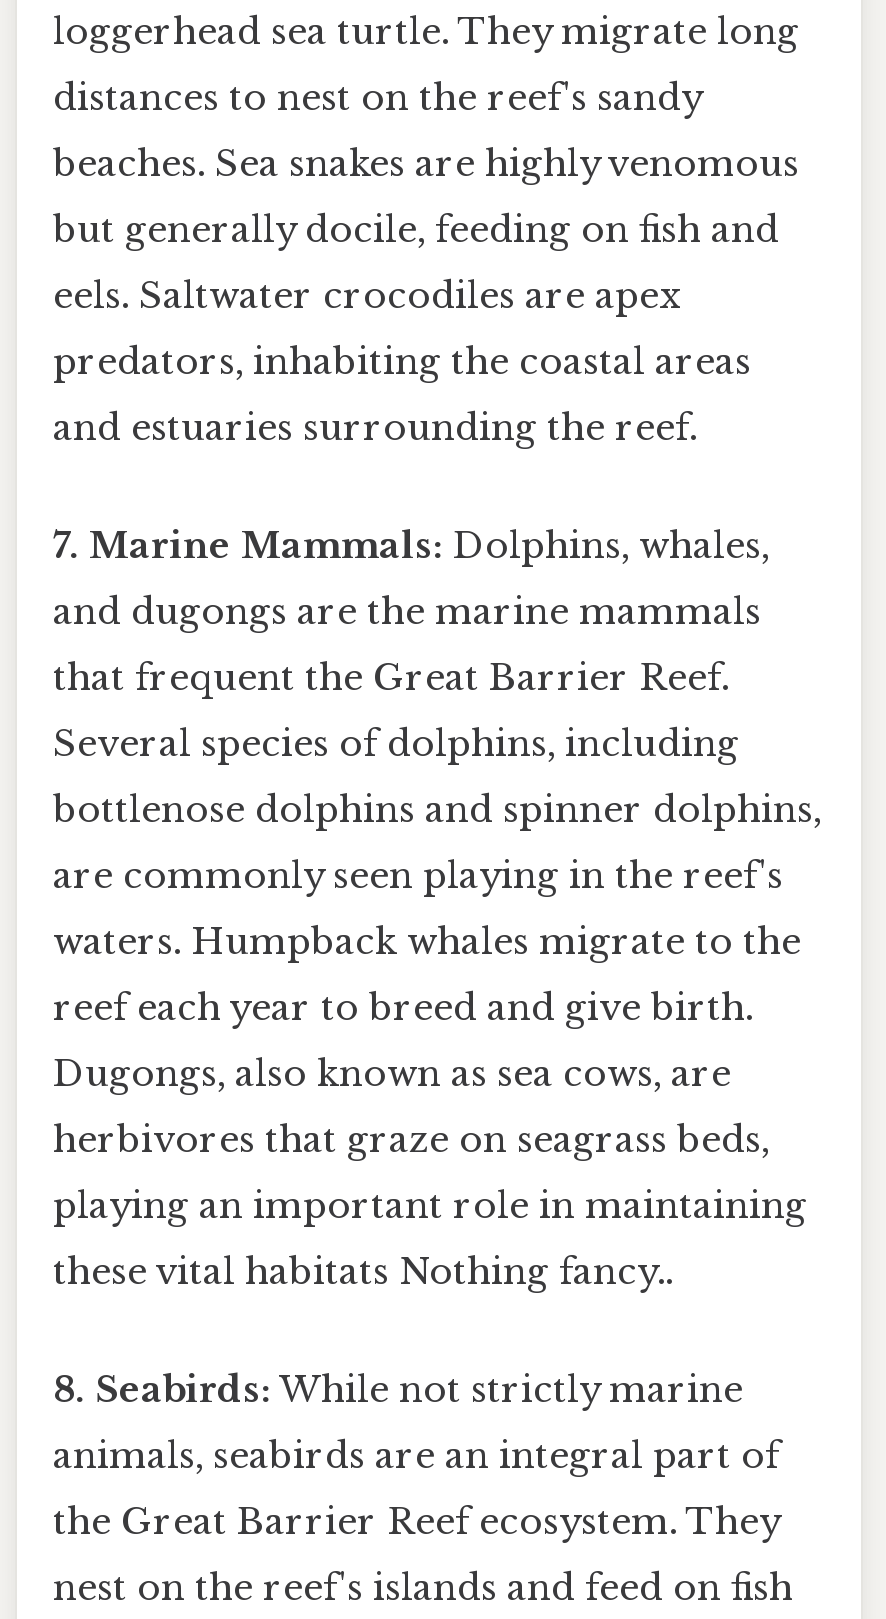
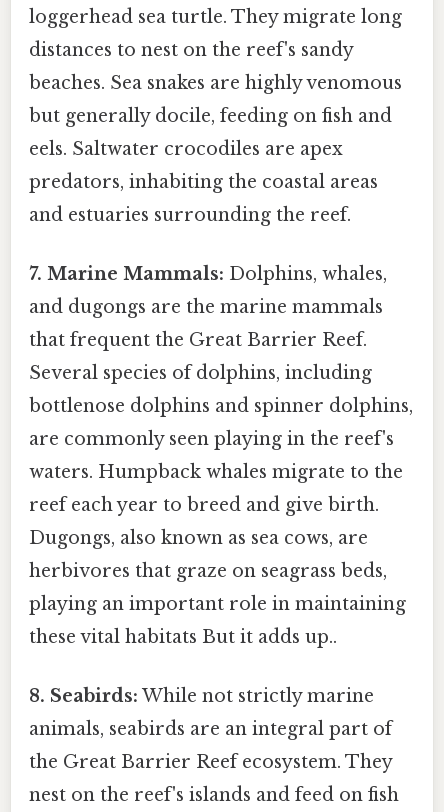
[53,1250,673,1294] these vital habitats Nothing fancy.. -> [29,626,337,648] these vital habitats But it adds up..

